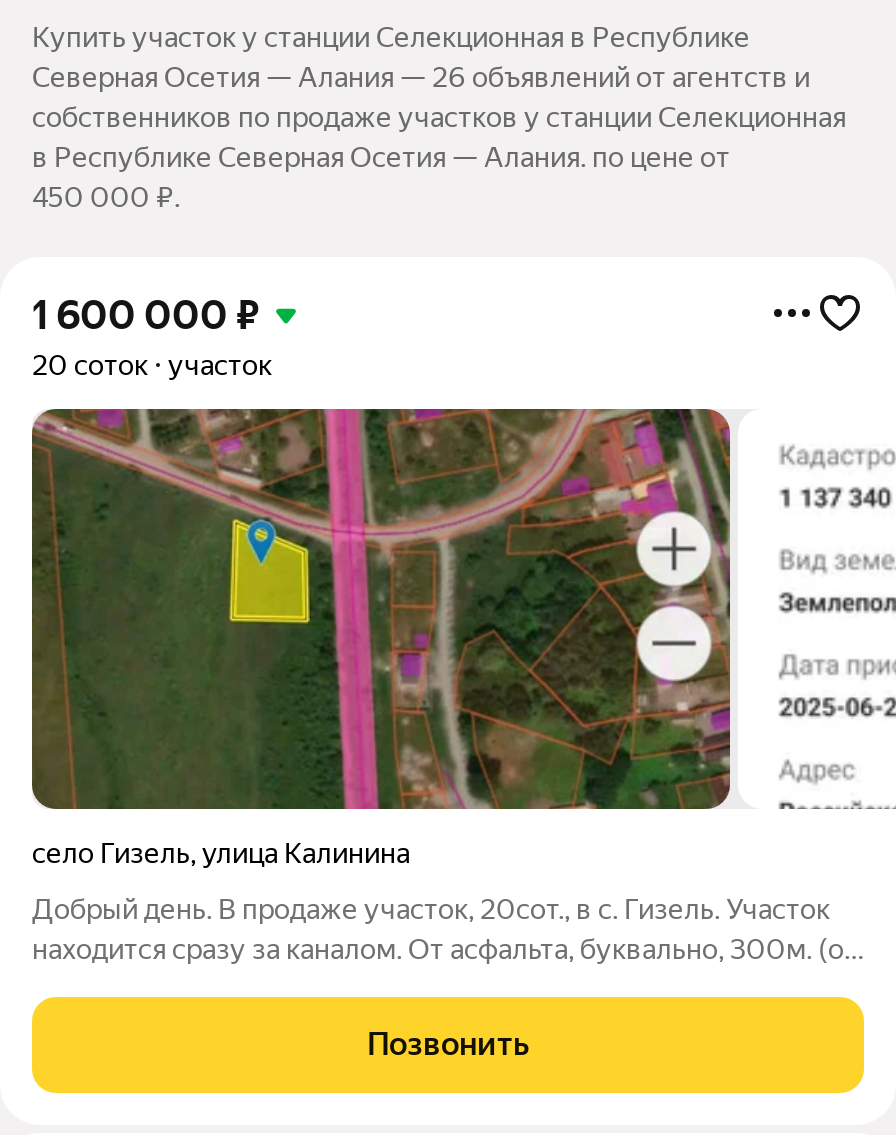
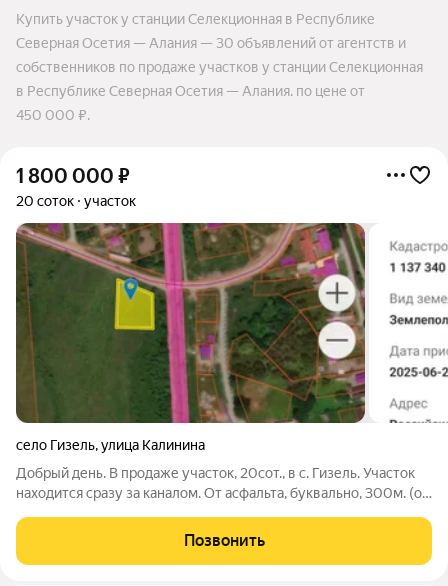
[32,61,810,93] Северная Осетия — Алания — 26 объявлений от агентств и -> [16,35,406,51] Северная Осетия — Алания — 30 объявлений от агентств и
[32,291,260,339] 1 600 000 ₽ -> [16,164,130,188] 1 800 000 ₽

